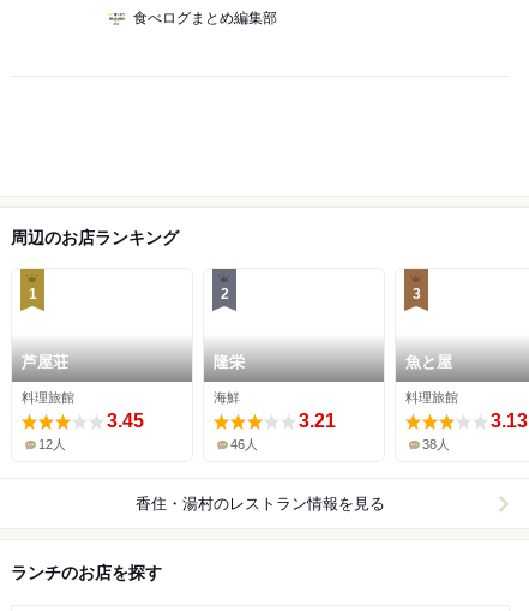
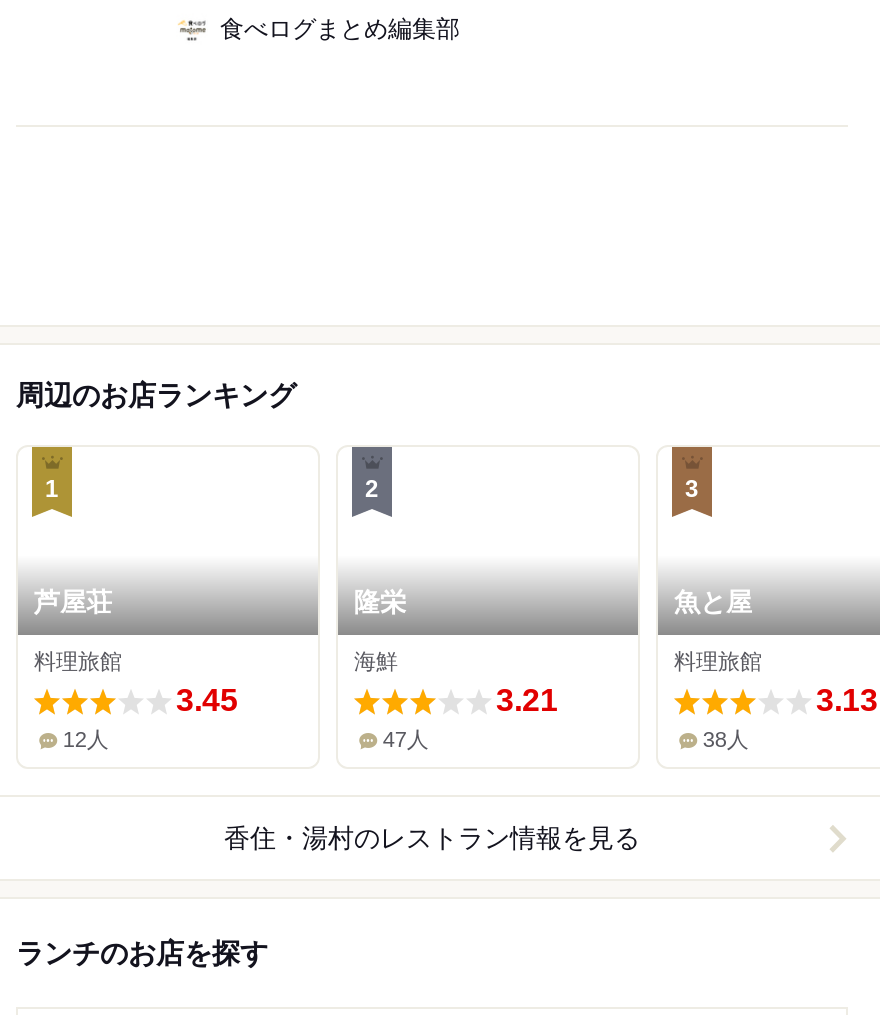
[231,437,258,452] 46人 -> [383,728,429,752] 47人

